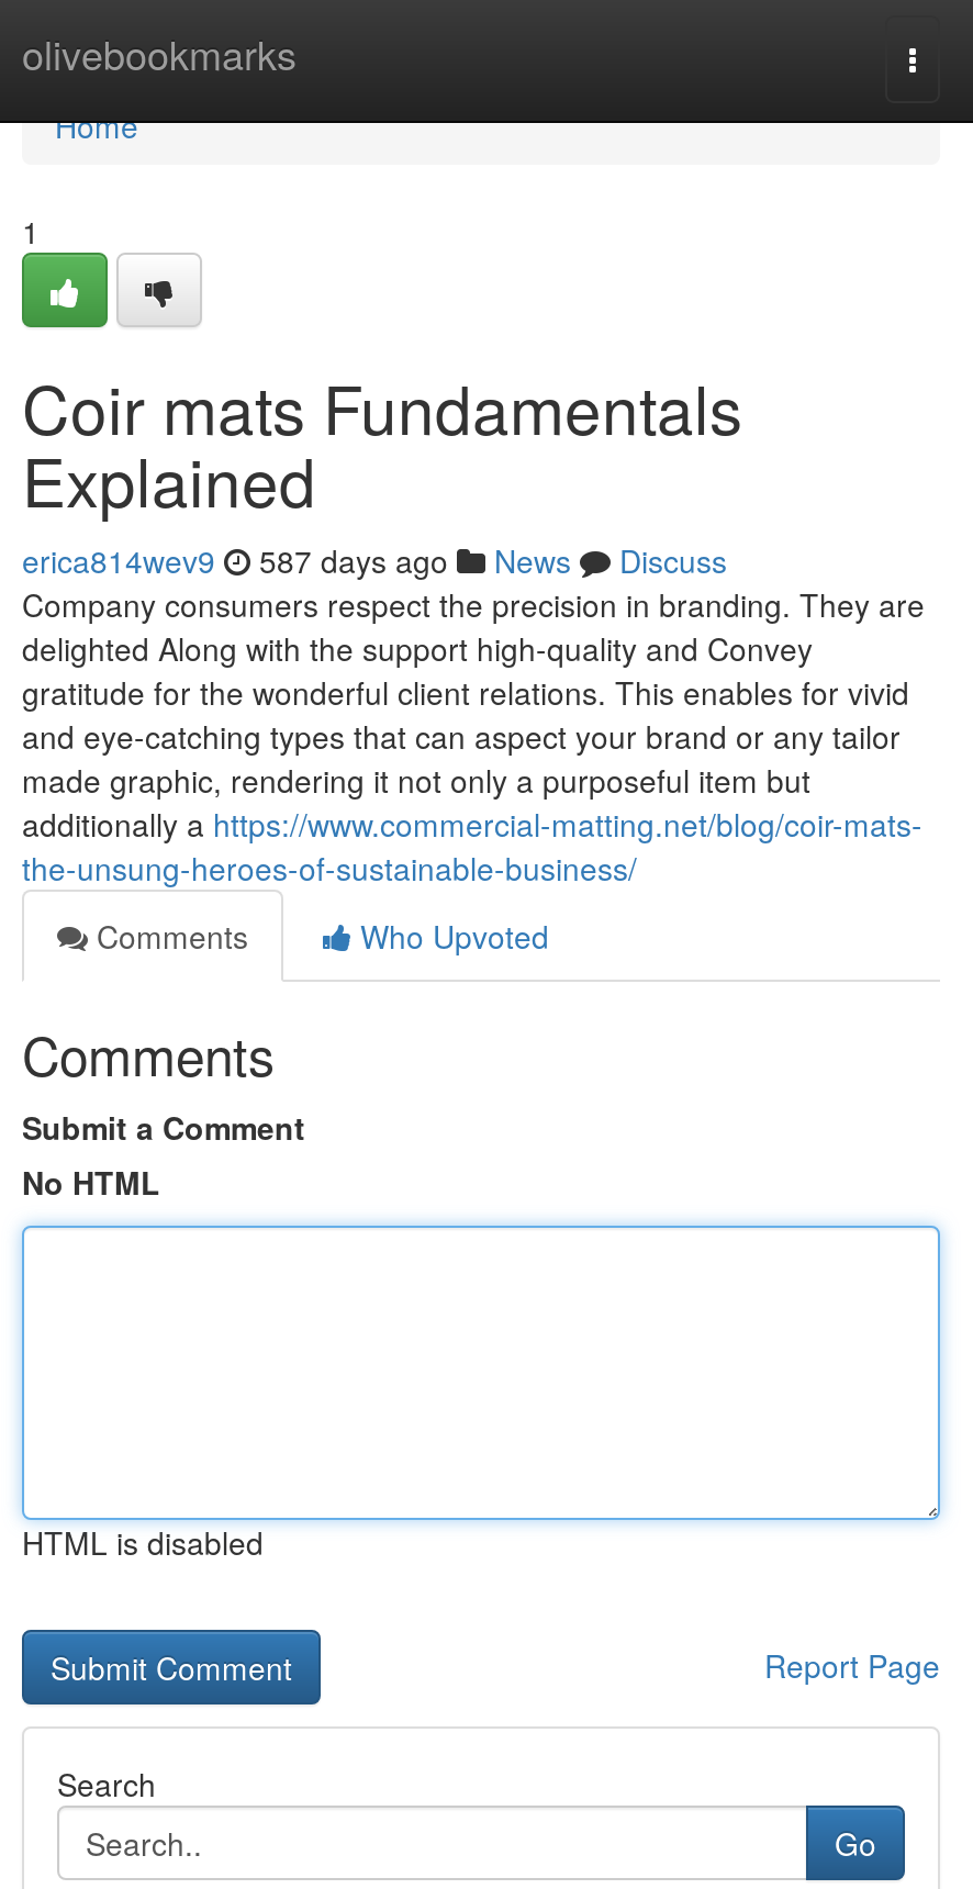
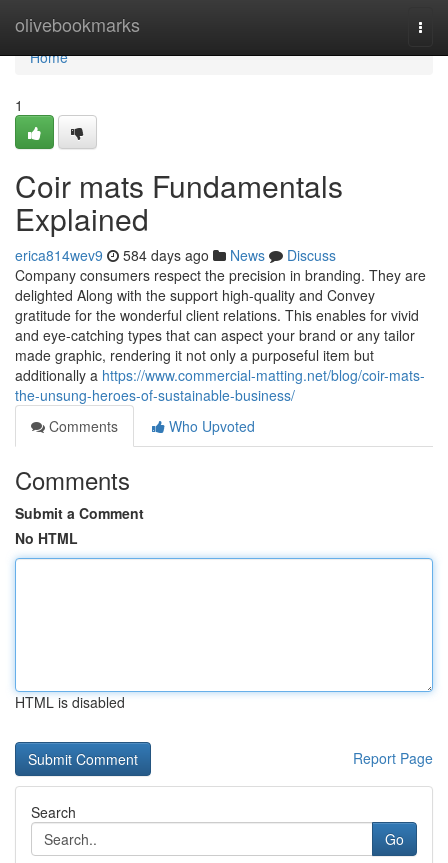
[22,538,727,582] erica814wev9 587 days ago News Discuss -> [15,245,336,265] erica814wev9 584 days ago News Discuss

